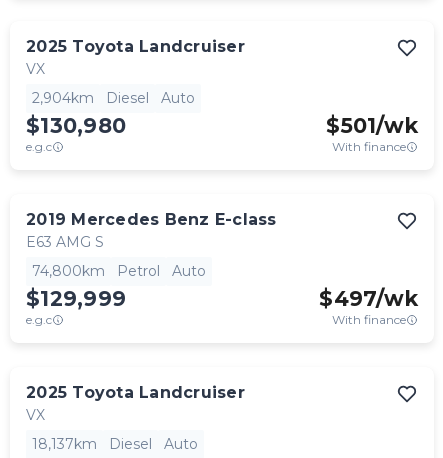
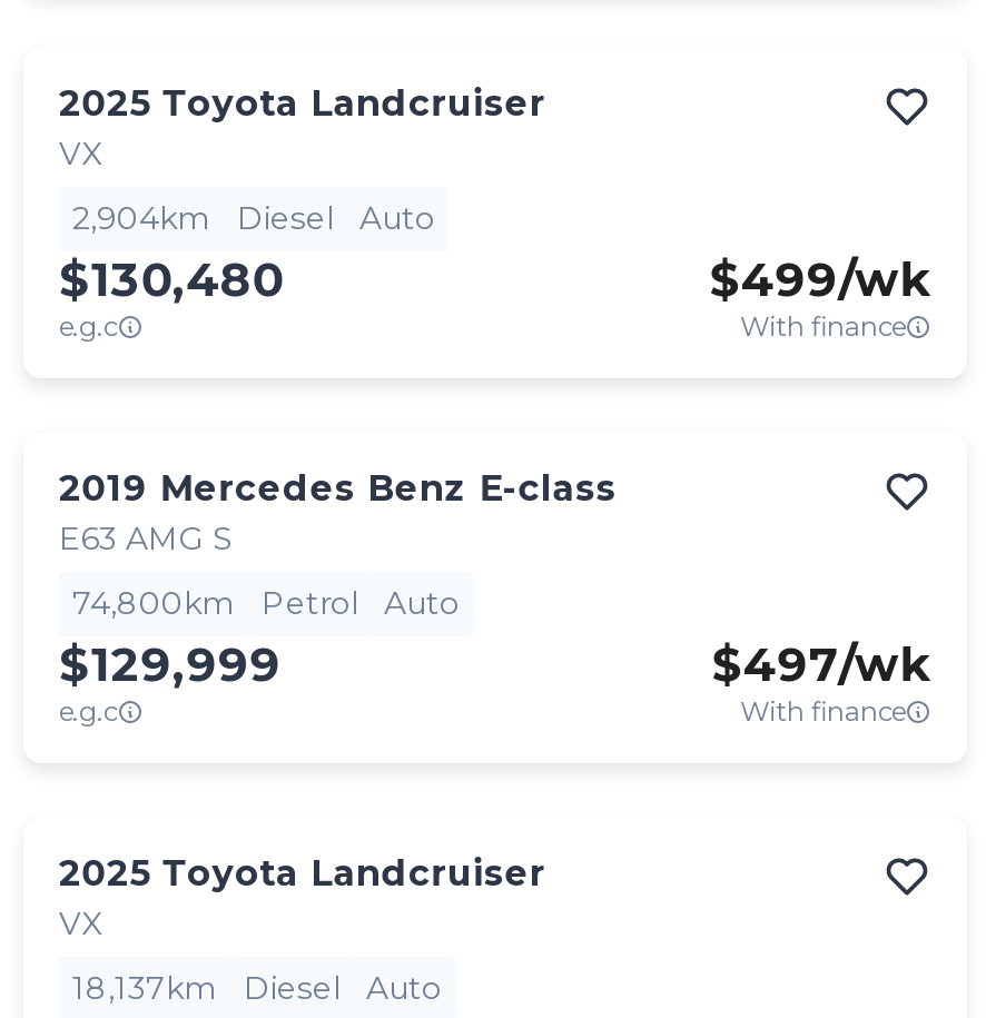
[26,113,126,138] $130,980 -> [59,251,284,307] $130,480
[326,113,418,138] $501/wk -> [709,251,931,307] $499/wk

